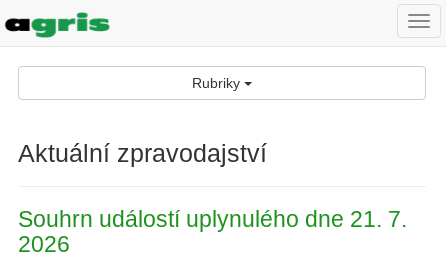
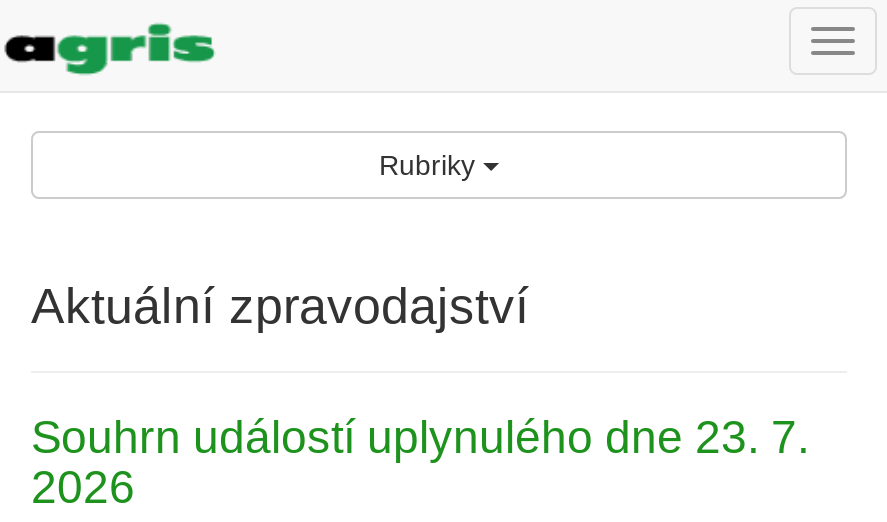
[18,206,407,232] Souhrn událostí uplynulého dne 21. 7. -> [31,411,809,463] Souhrn událostí uplynulého dne 23. 7.

